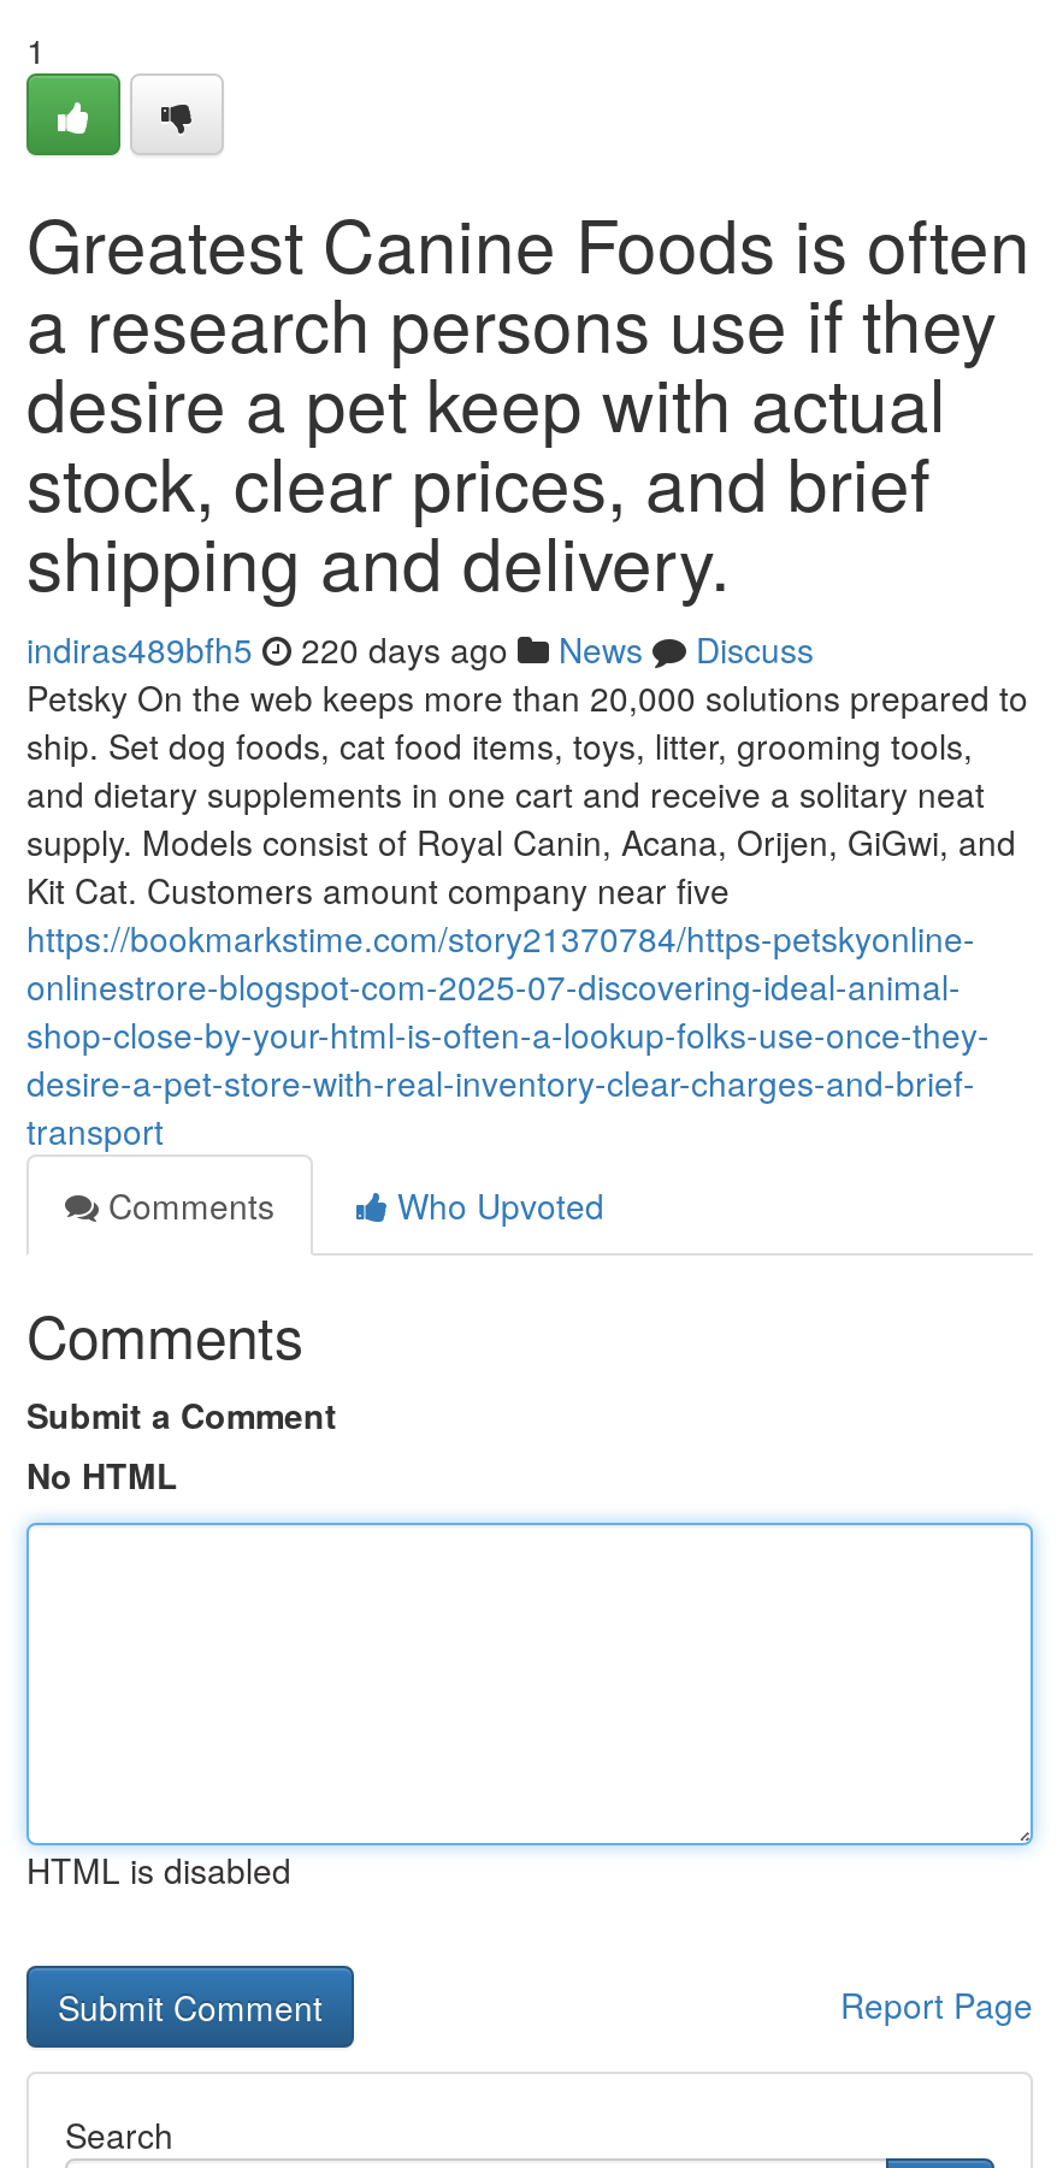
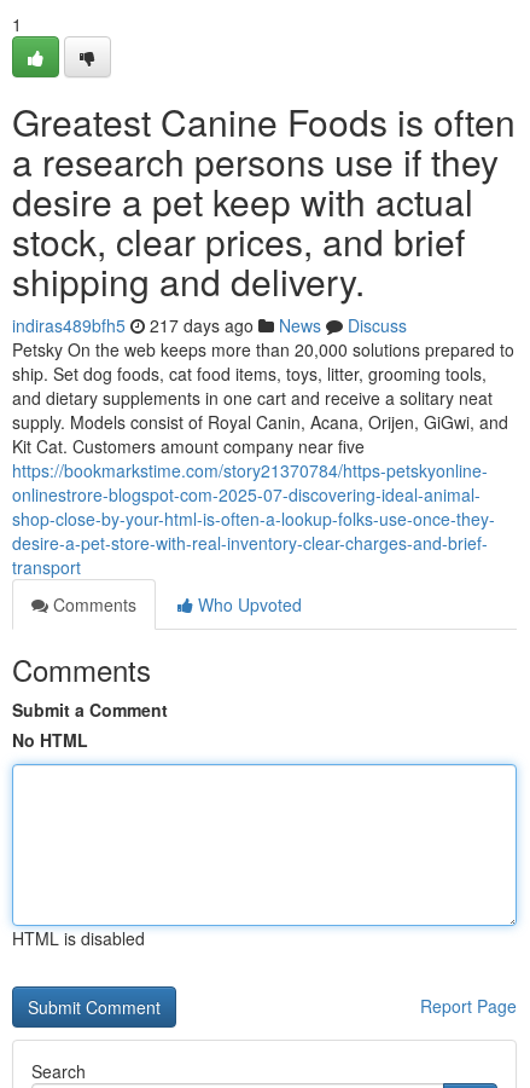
[26,625,814,673] indiras489bfh5 220 days ago News Discuss -> [12,313,407,337] indiras489bfh5 217 days ago News Discuss

